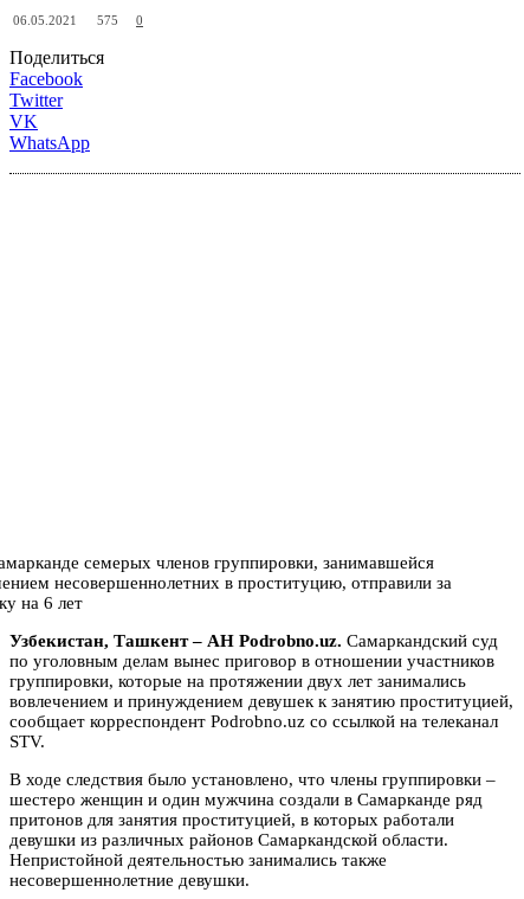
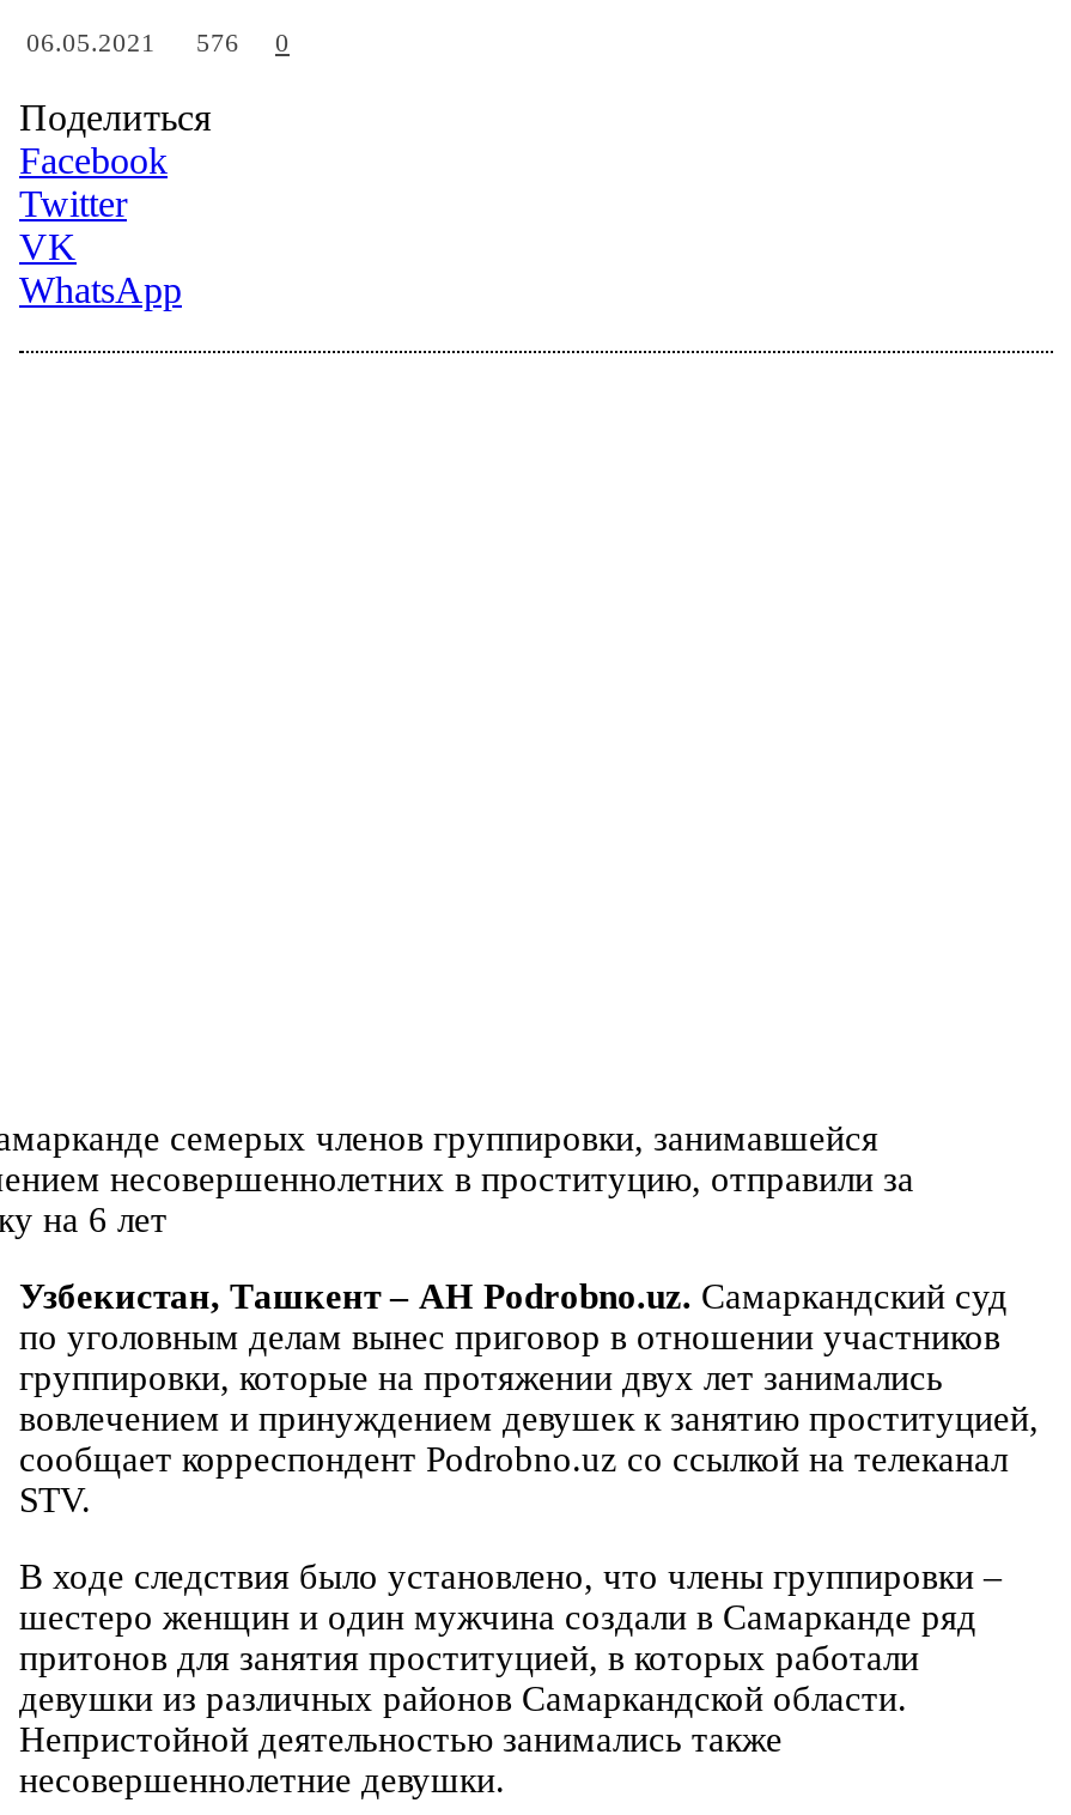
[13,12,143,27] 06.05.2021 575 0 -> [26,26,290,56] 06.05.2021 576 0

